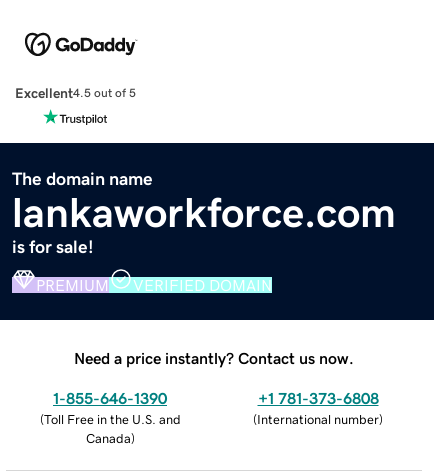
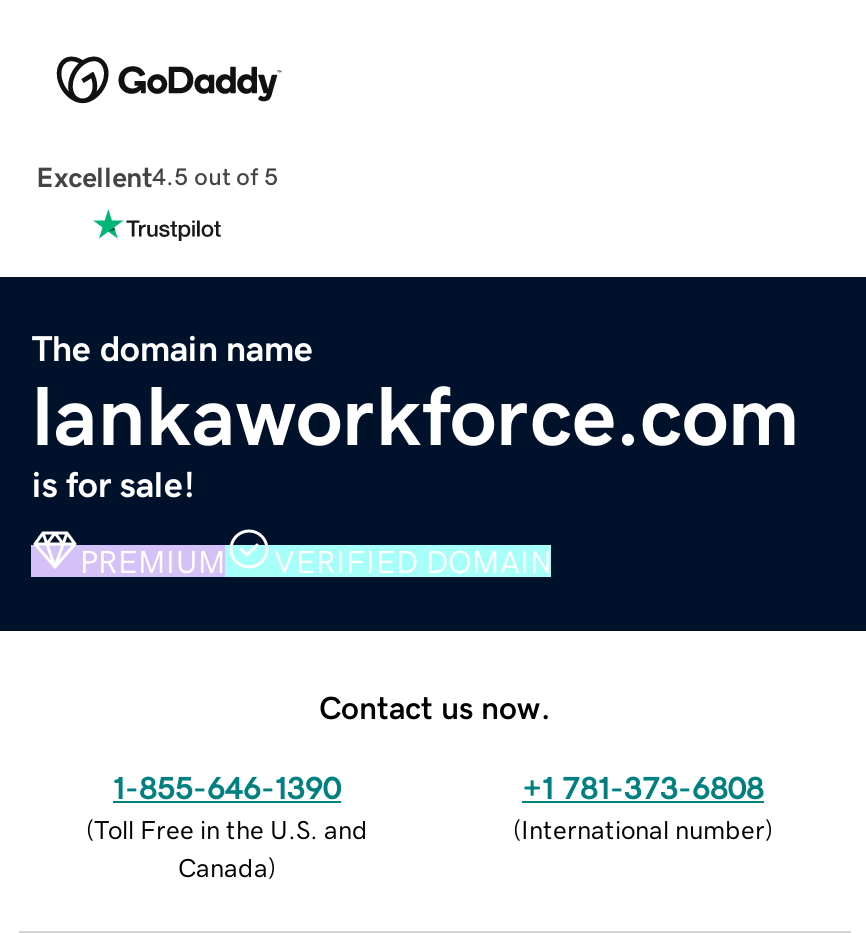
[74,350,354,366] Need a price instantly? Contact us now. -> [319,690,551,722] Contact us now.

